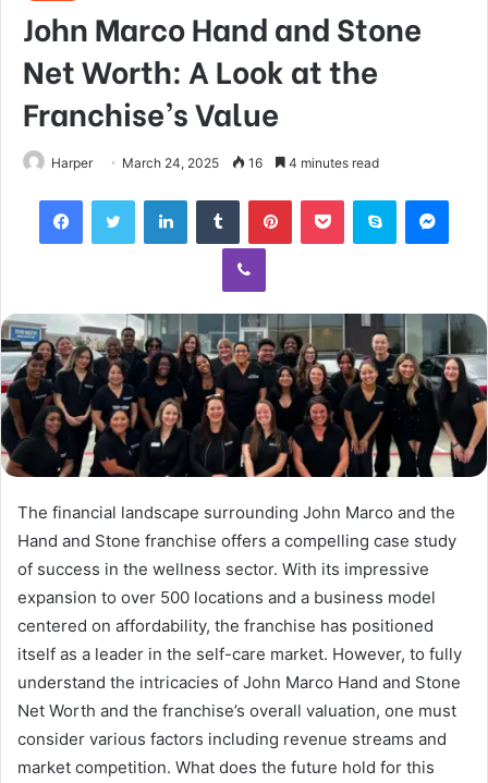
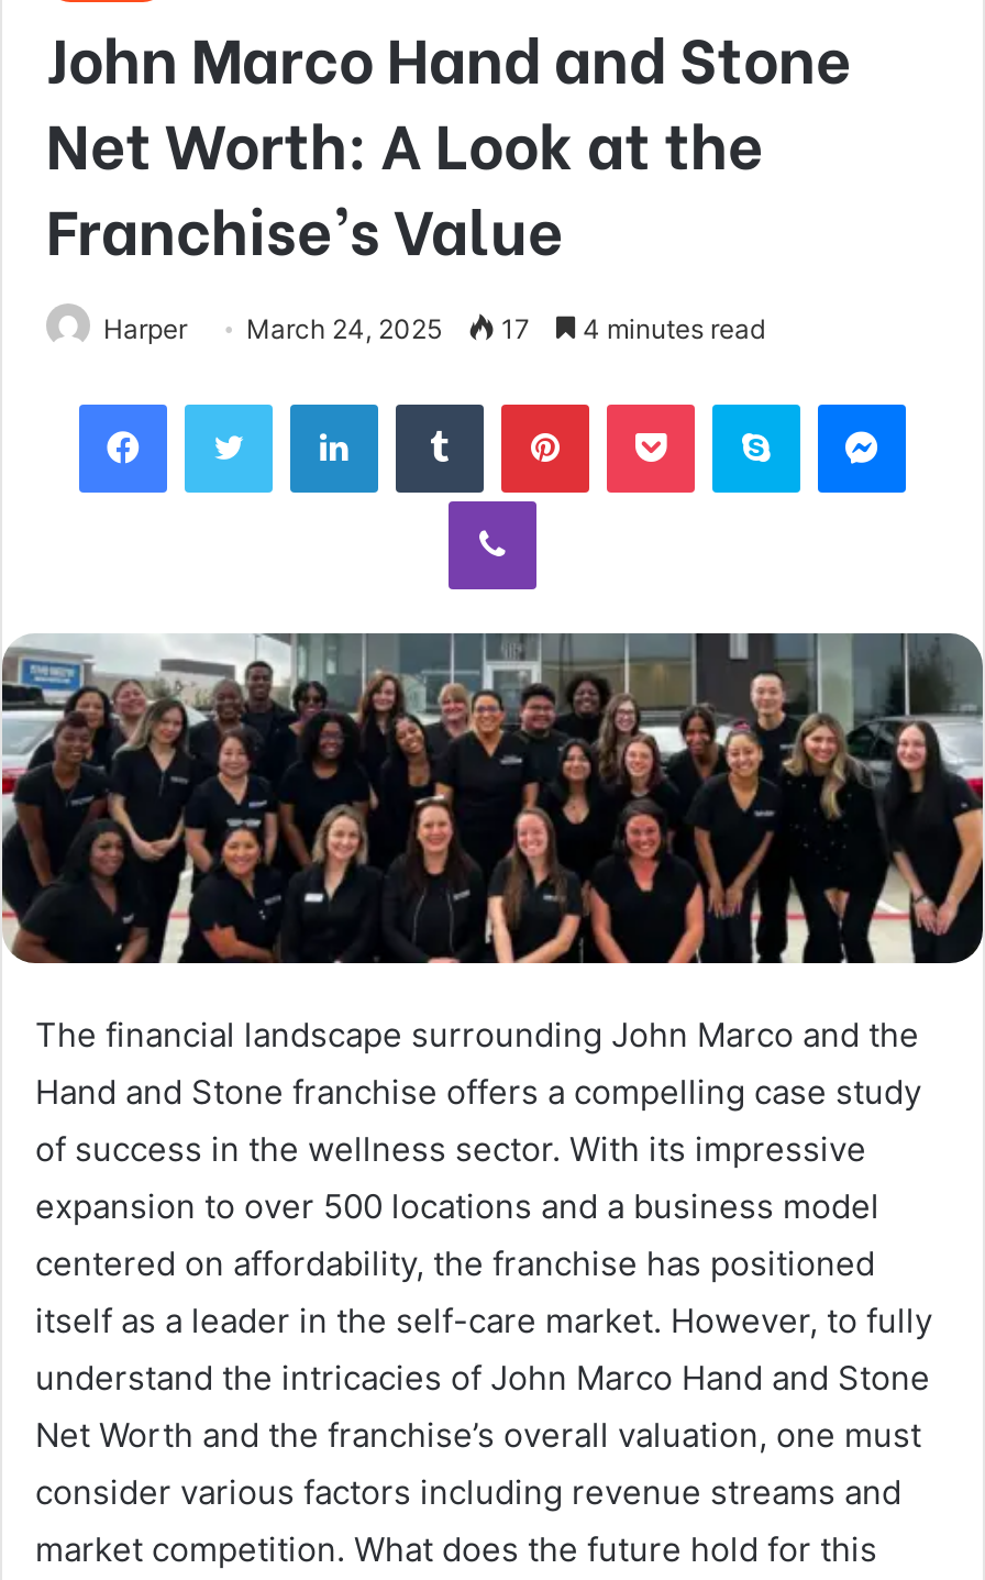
[51,155,379,171] Harper March 24, 2025 16 4 minutes read -> [103,312,765,345] Harper March 24, 2025 17 4 minutes read

